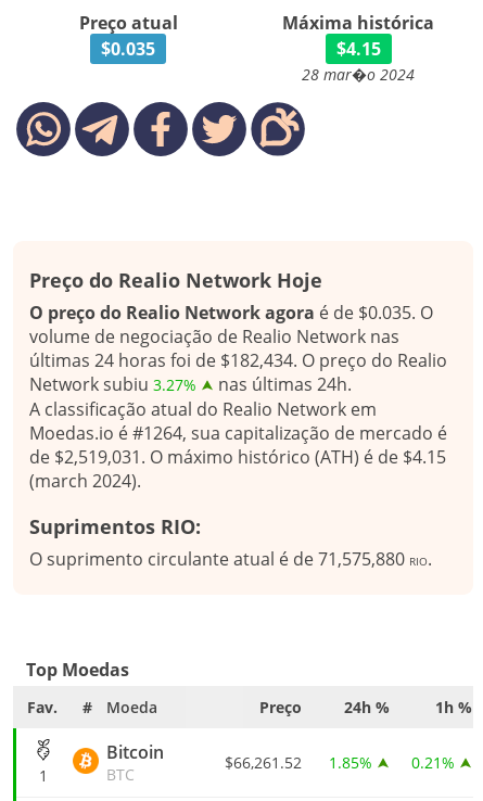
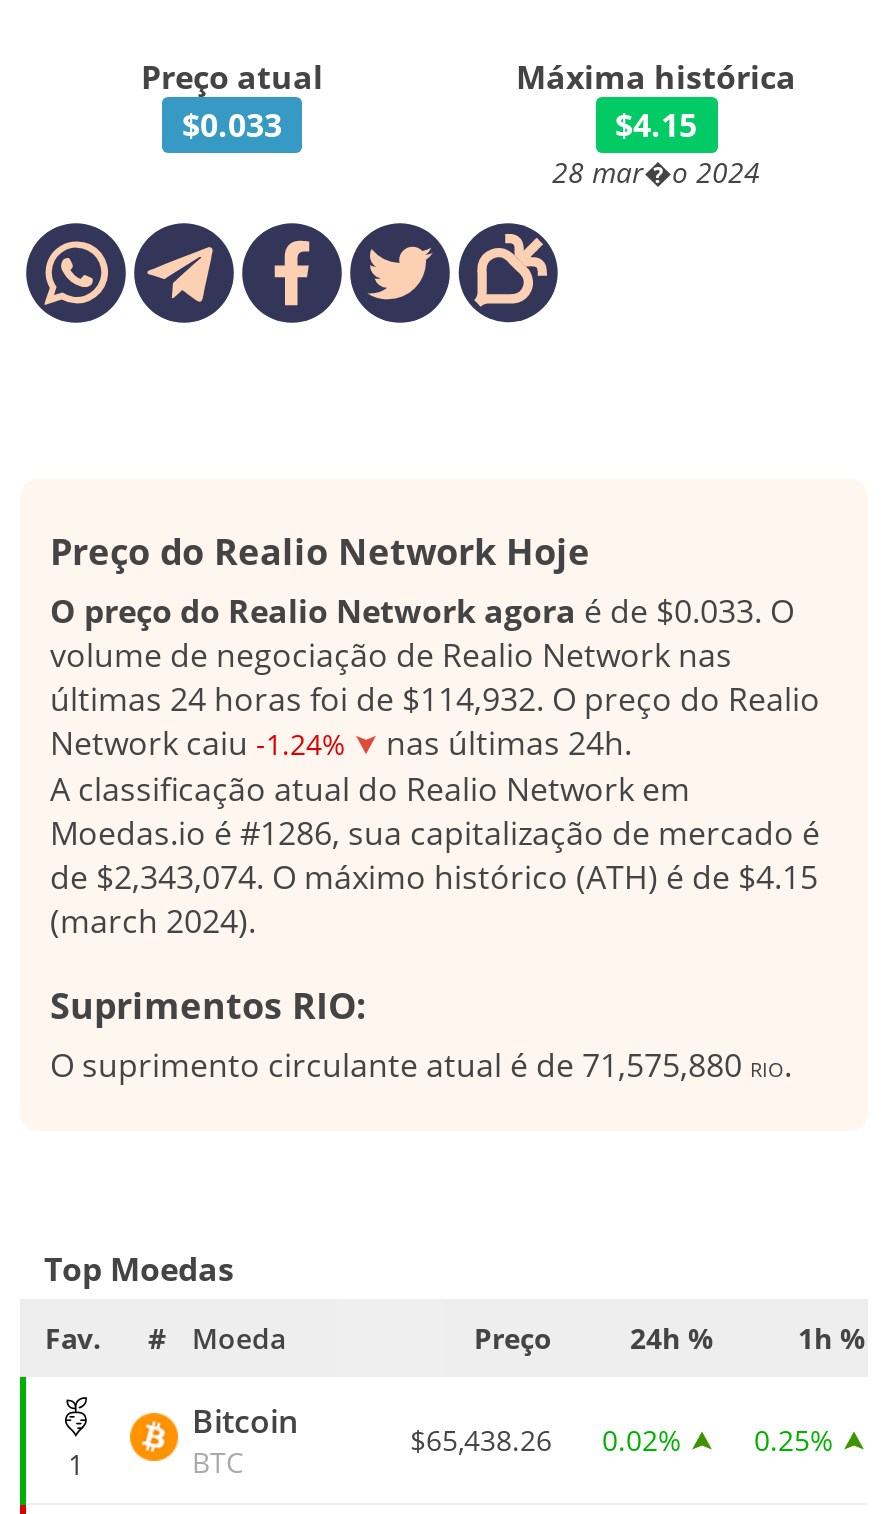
[101,37,155,61] $0.035 -> [182,103,282,147] $0.033
[29,301,433,325] O preço do Realio Network agora é de $0.035. O -> [50,589,794,633] O preço do Realio Network agora é de $0.033. O
[29,348,447,372] últimas 24 horas foi de $182,434. O preço do Realio -> [50,677,820,721] últimas 24 horas foi de $114,932. O preço do Realio
[29,372,352,396] Network subiu 3.27% nas últimas 24h. -> [50,721,632,765] Network caiu -1.24% nas últimas 24h.
[29,421,447,445] Moedas.io é #1264, sua capitalização de mercado é -> [50,811,820,855] Moedas.io é #1286, sua capitalização de mercado é
[29,445,446,469] de $2,519,031. O máximo histórico (ATH) é de $4.15 -> [50,855,818,899] de $2,343,074. O máximo histórico (ATH) é de $4.15
[225,752,302,773] $66,261.52 -> [410,1421,552,1459] $65,438.26
[329,752,377,773] 1.85% -> [602,1421,690,1459] 0.02%
[411,752,459,773] 0.21% -> [754,1421,842,1459] 0.25%

